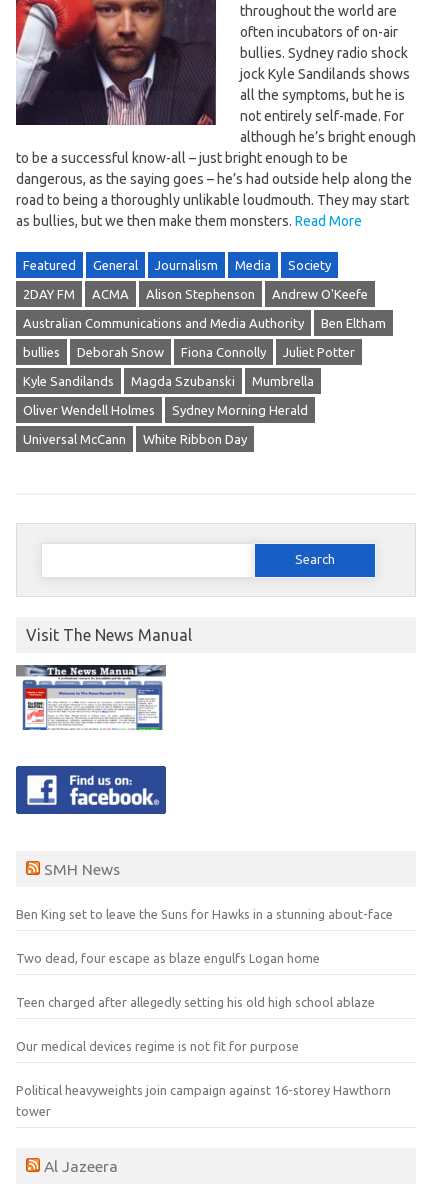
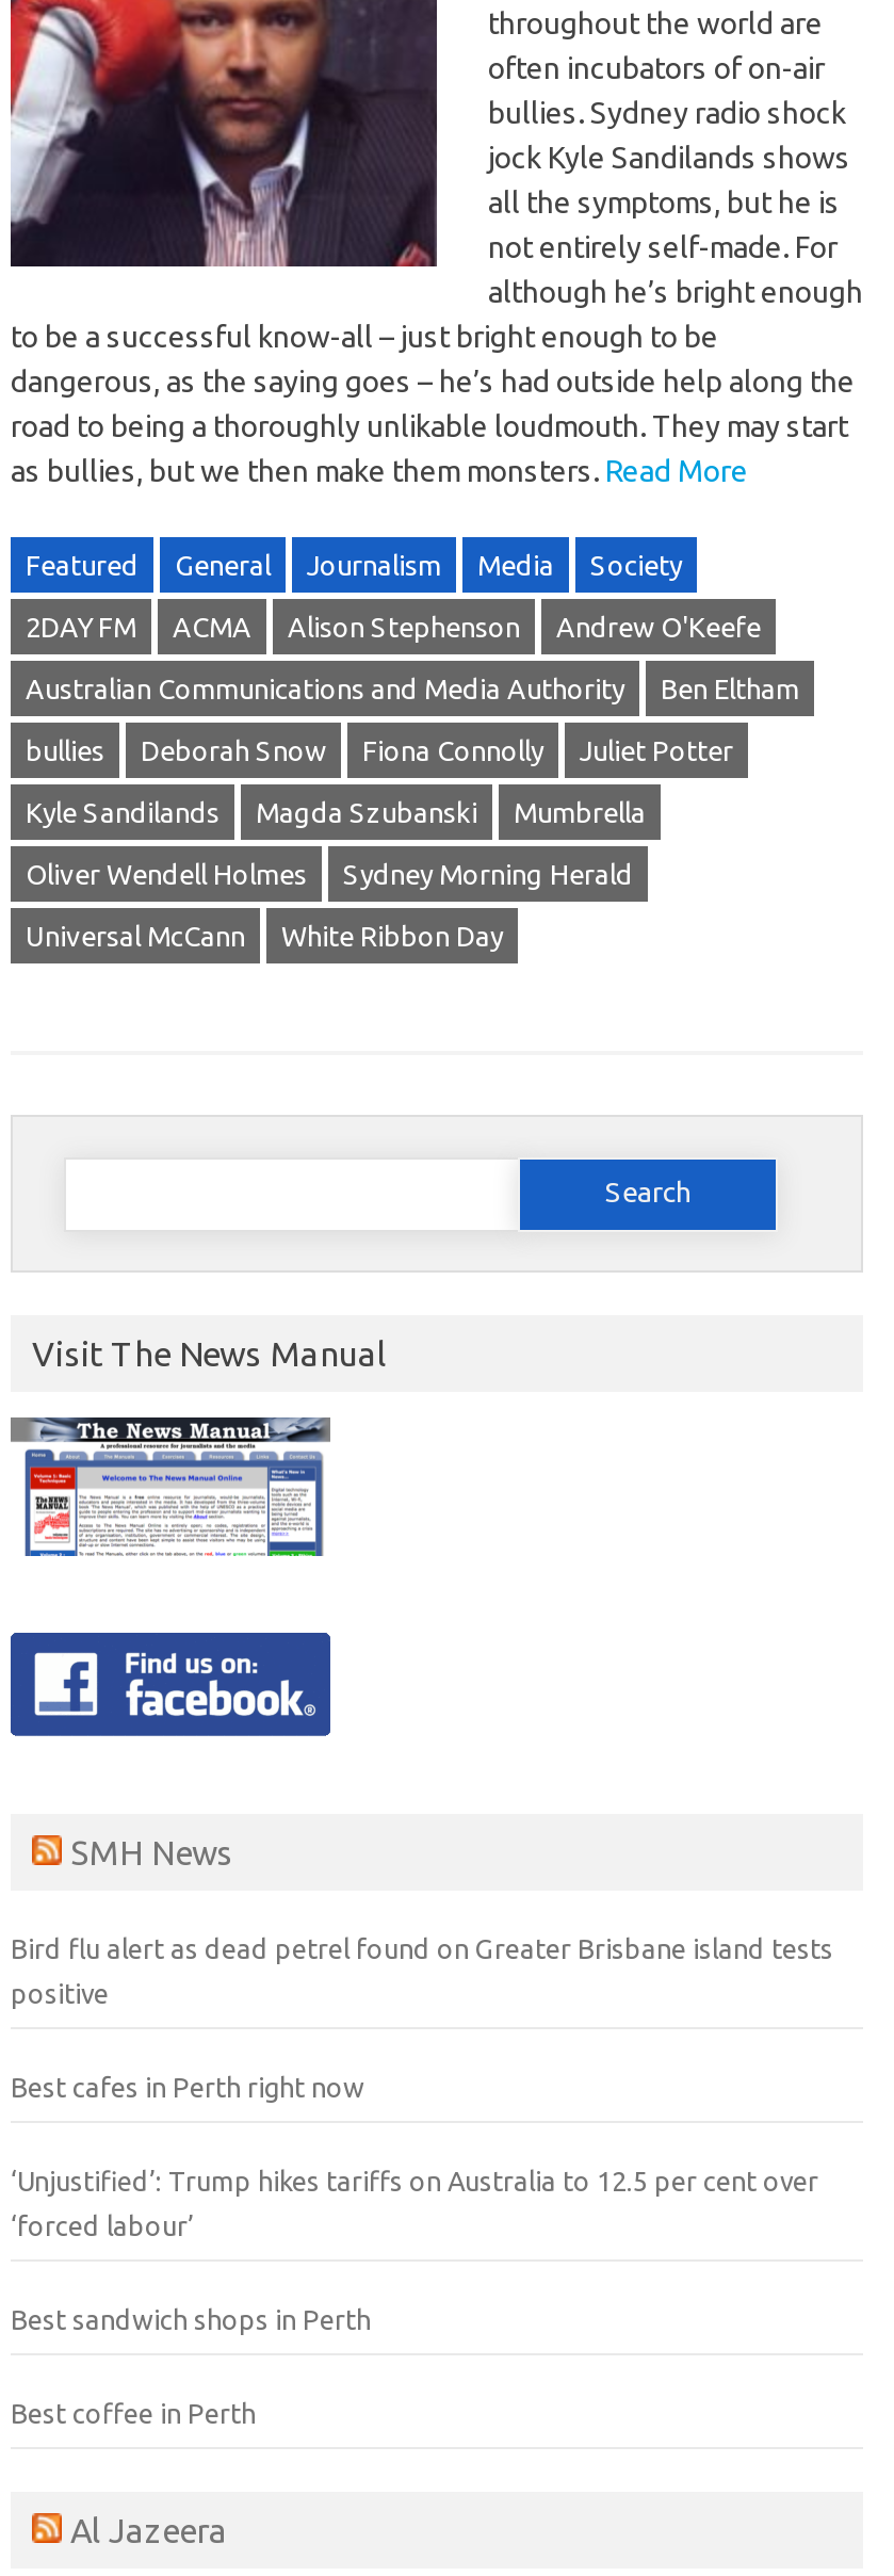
[16,907,393,1118] Ben King set to leave the Suns for Hawks in a stunning about-face | Two dead, four escape as blaze engulfs Logan home | Teen charged after allegedly setting his old high school ablaze | Our medical devices regime is not fit for purpose | Political heavyweights join campaign against 16-storey Hawthorn | tower -> [11,1934,833,2428] Bird flu alert as dead petrel found on Greater Brisbane island tests | positive | Best cafes in Perth right now | ‘Unjustified’: Trump hikes tariffs on Australia to 12.5 per cent over | ‘forced labour’ | Best sandwich shops in Perth | Best coffee in Perth

